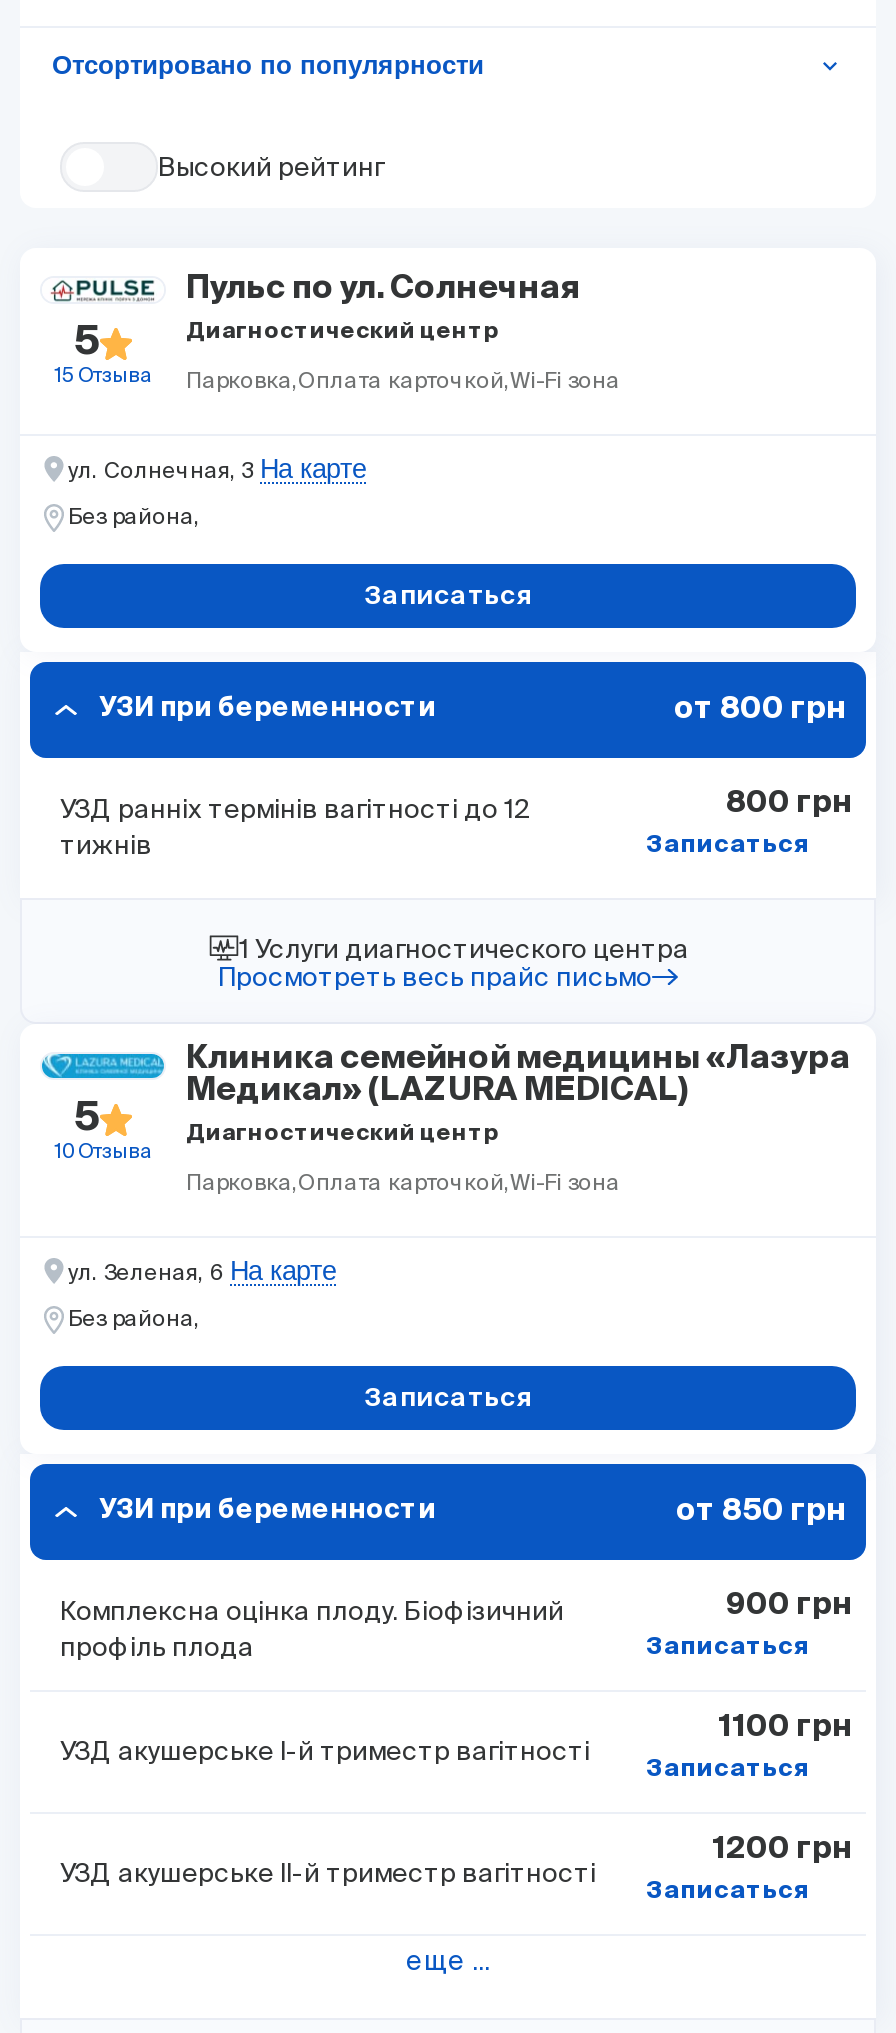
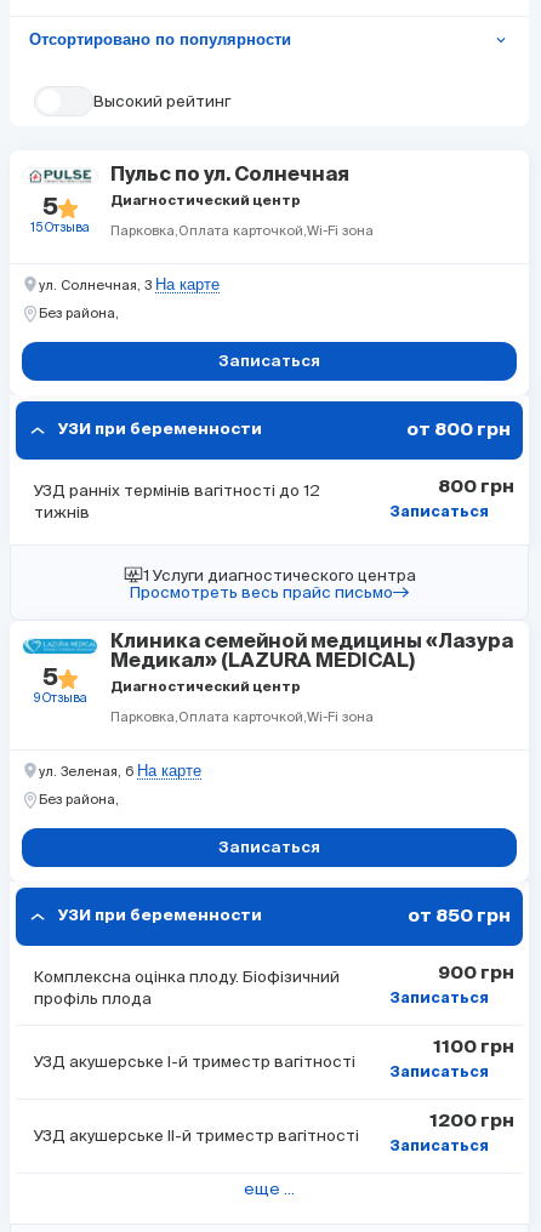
[54,1140,152,1162] 10 Отзыва -> [33,691,87,705] 9 Отзыва

